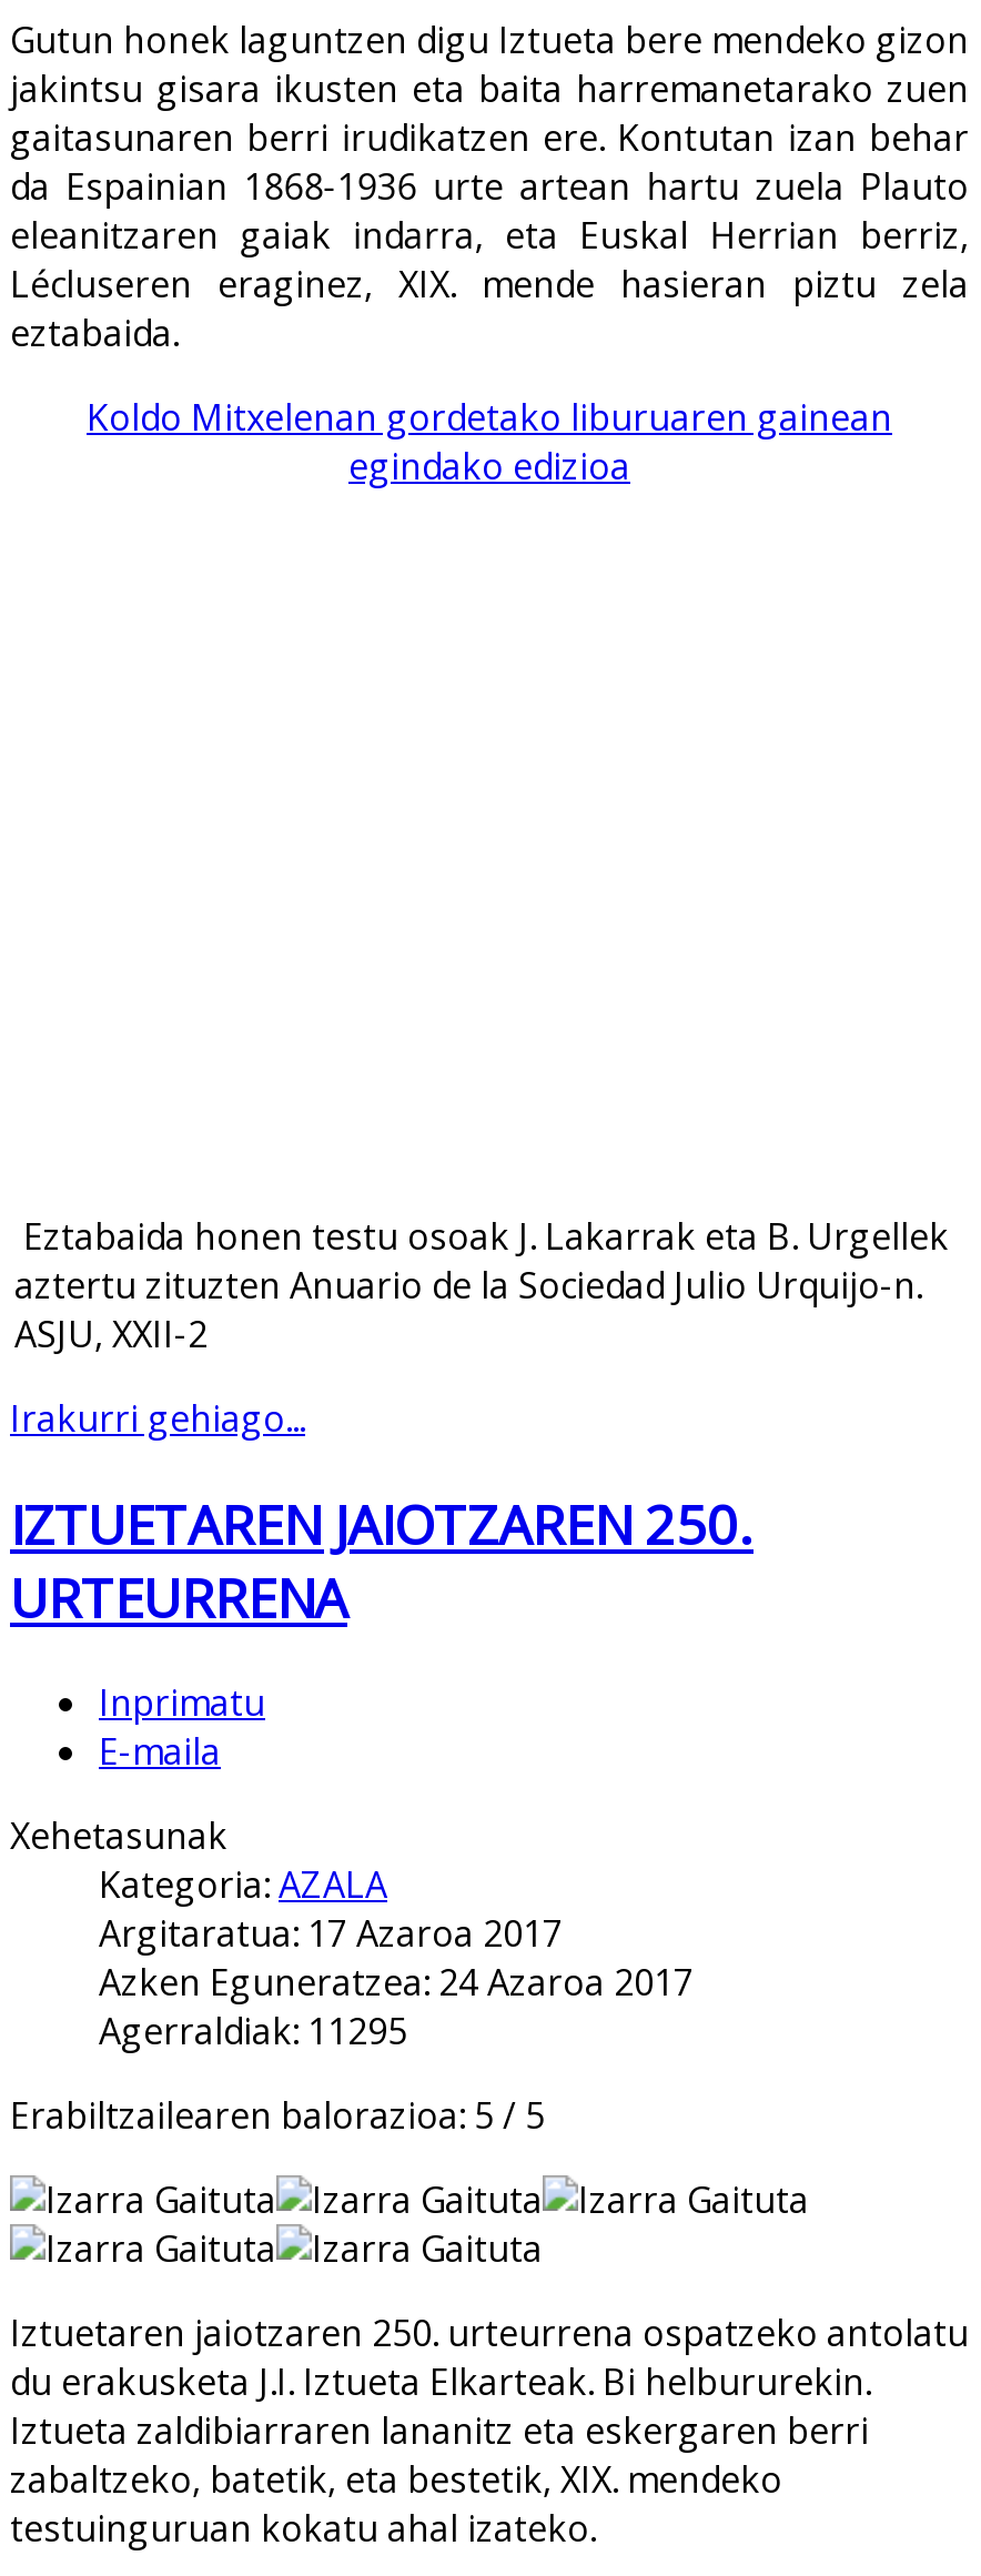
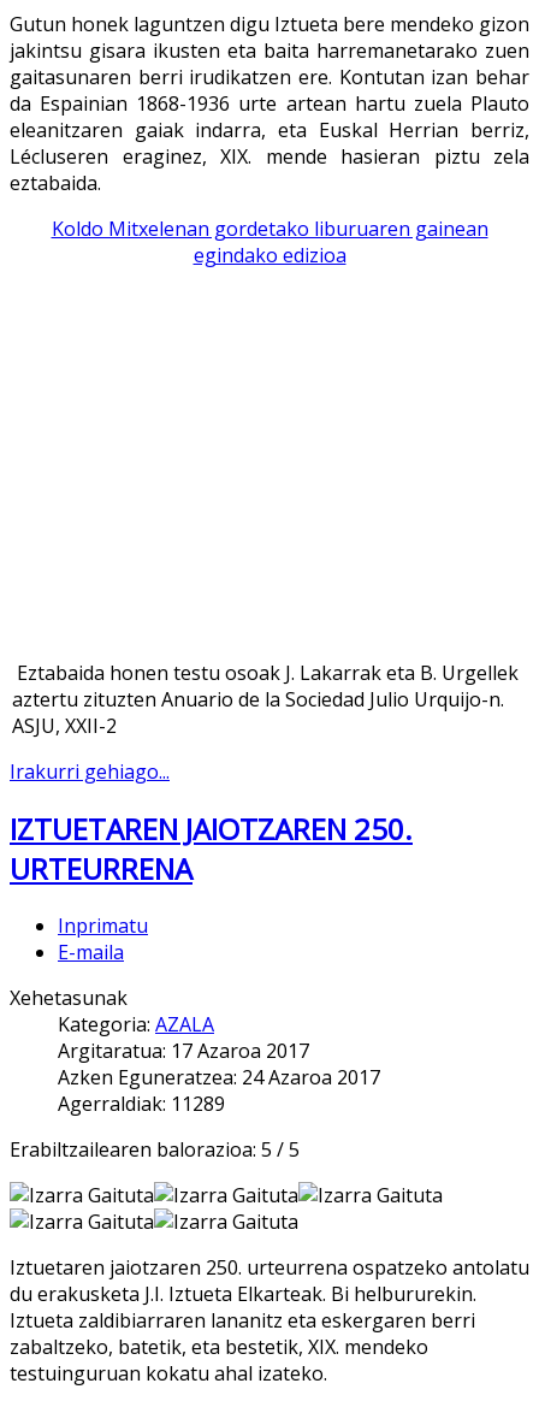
[99,2007,407,2055] Agerraldiak: 11295 -> [58,1090,225,1117] Agerraldiak: 11289

